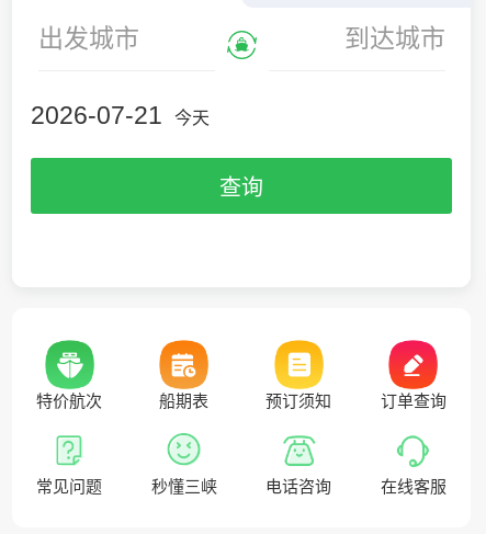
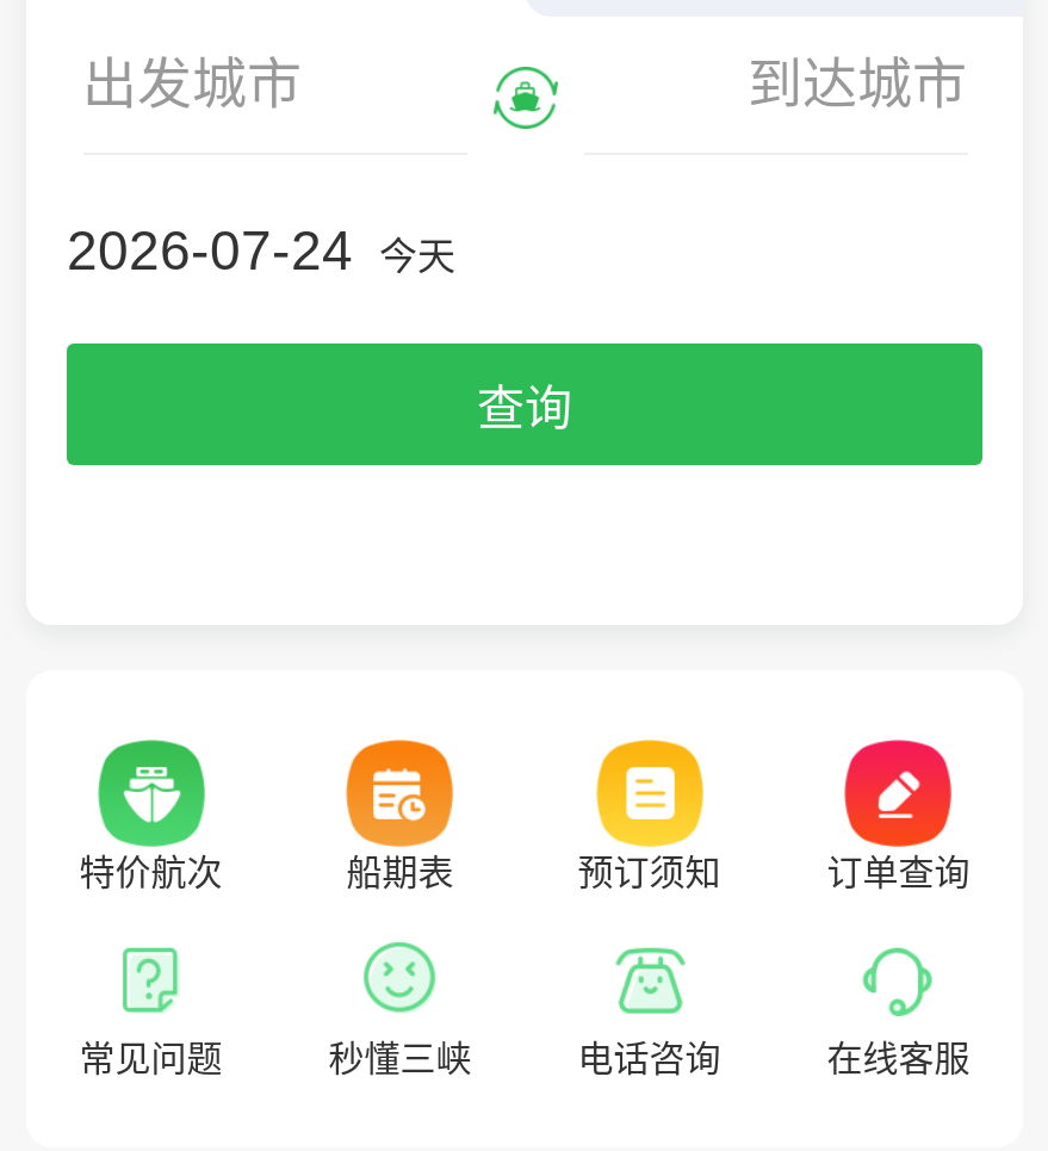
[31,101,210,129] 2026-07-21 今天 -> [67,219,455,281] 2026-07-24 今天

